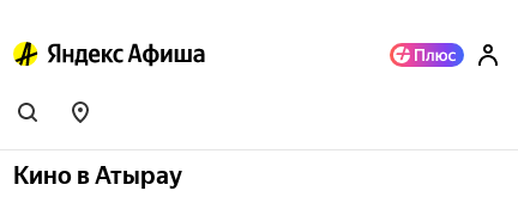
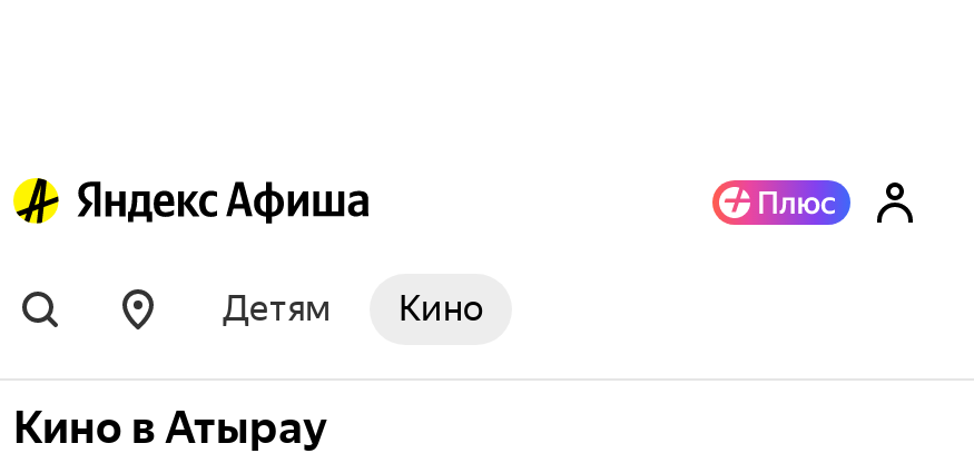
none -> [223,287,483,329] Детям | Кино

